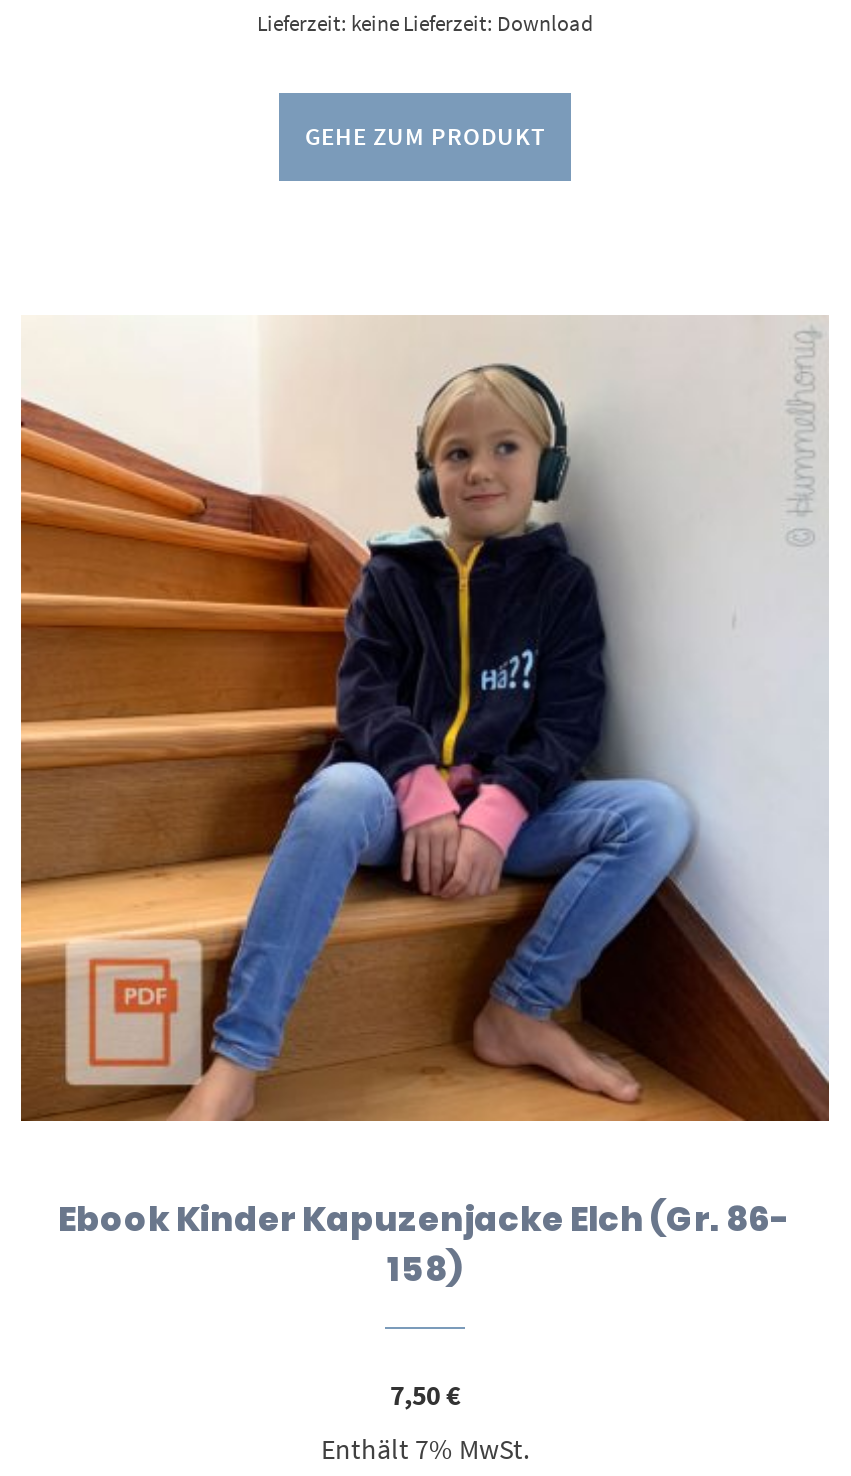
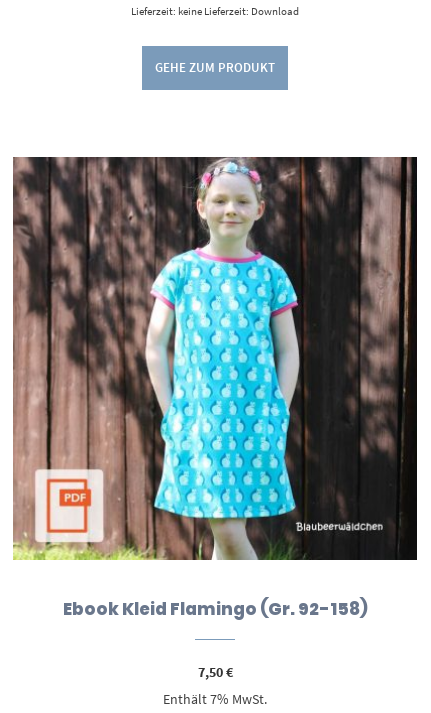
[19,316,831,1292] [image] | Ebook Kinder Kapuzenjacke Elch (Gr. 86- | 158) -> [12,156,418,621] [image] | Ebook Kleid Flamingo (Gr. 92-158)

